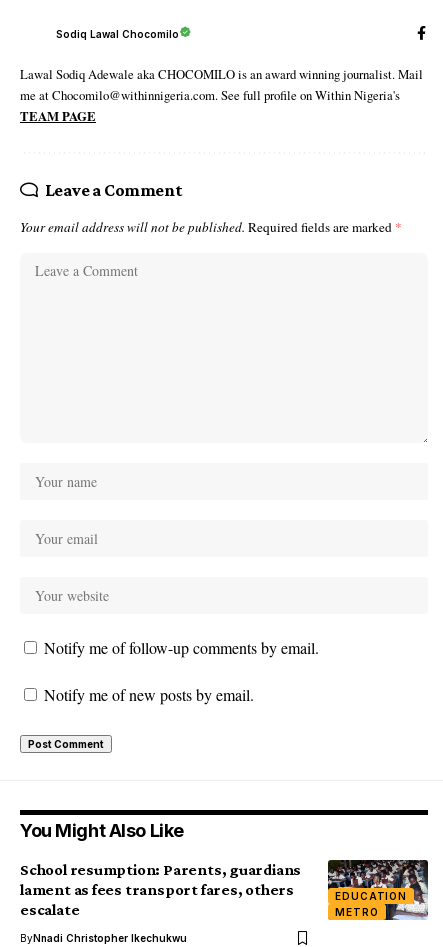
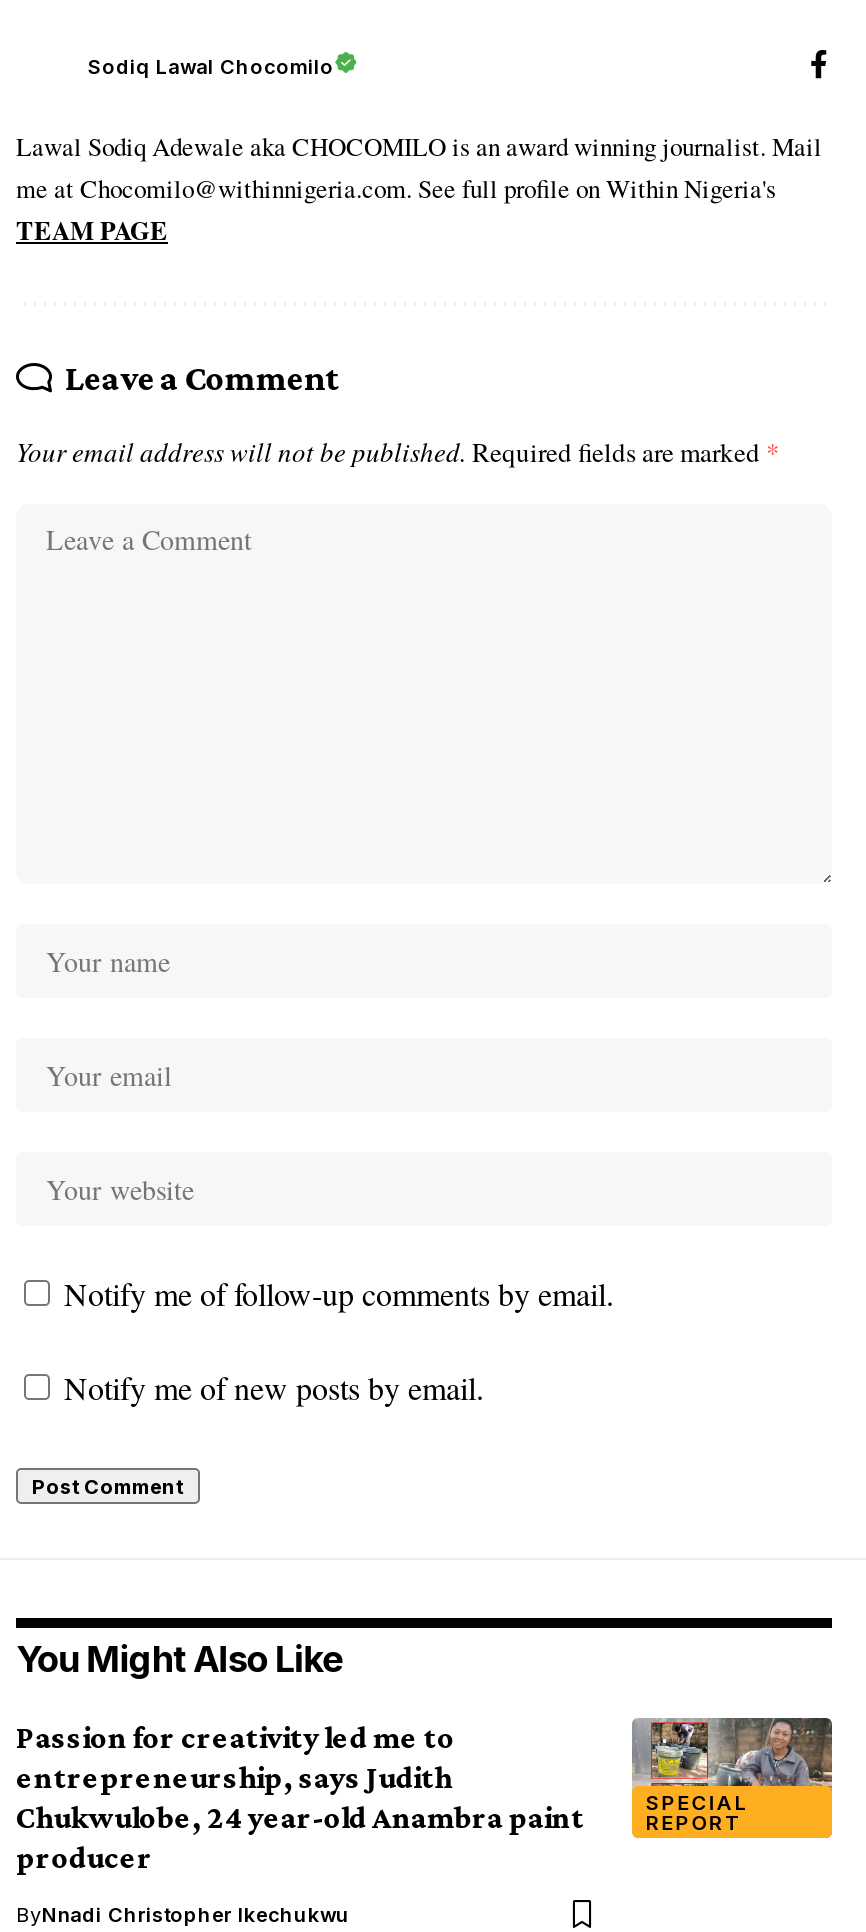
[20,861,301,918] School resumption: Parents, guardians | lament as fees transport fares, others | escalate -> [16,1720,584,1874] Passion for creativity led me to | entrepreneurship, says Judith | Chukwulobe, 24 year-old Anambra paint | producer
[328,860,429,920] [image] | EDUCATION | METRO -> [634,1716,834,1840] [image] | SPECIAL | REPORT

